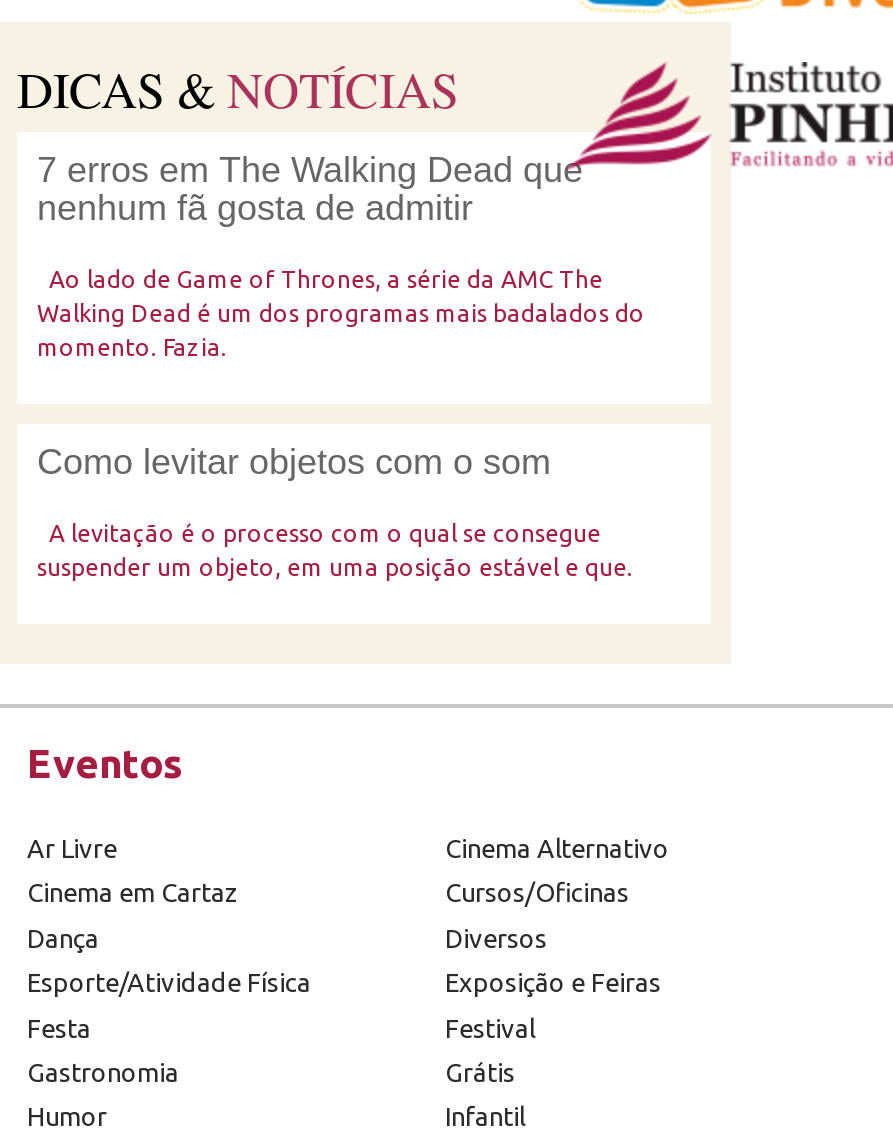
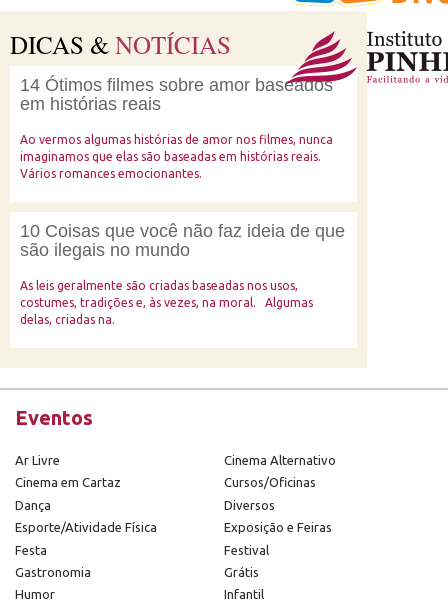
[37,150,583,228] 7 erros em The Walking Dead que | nenhum fã gosta de admitir -> [20,75,333,114] 14 Ótimos filmes sobre amor baseados | em histórias reais
[37,266,645,360] Ao lado de Game of Thrones, a série da AMC The | Walking Dead é um dos programas mais badalados do | momento. Fazia. -> [20,133,333,180] Ao vermos algumas histórias de amor nos filmes, nunca | imaginamos que elas são baseadas em histórias reais. | Vários romances emocionantes.
[37,442,551,482] Como levitar objetos com o som -> [20,221,345,260] 10 Coisas que você não faz ideia de que | são ilegais no mundo
[37,520,633,580] A levitação é o processo com o qual se consegue | suspender um objeto, em uma posição estável e que. -> [20,279,313,326] As leis geralmente são criadas baseadas nos usos, | costumes, tradições e, às vezes, na moral. Algumas | delas, criadas na.

